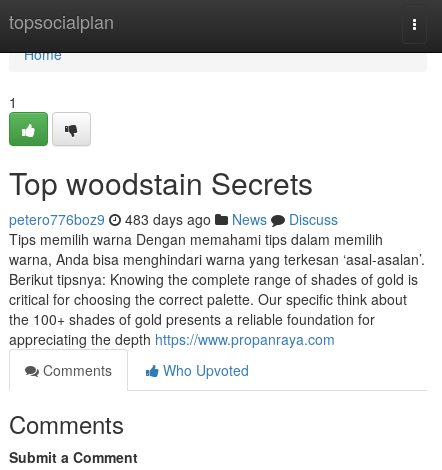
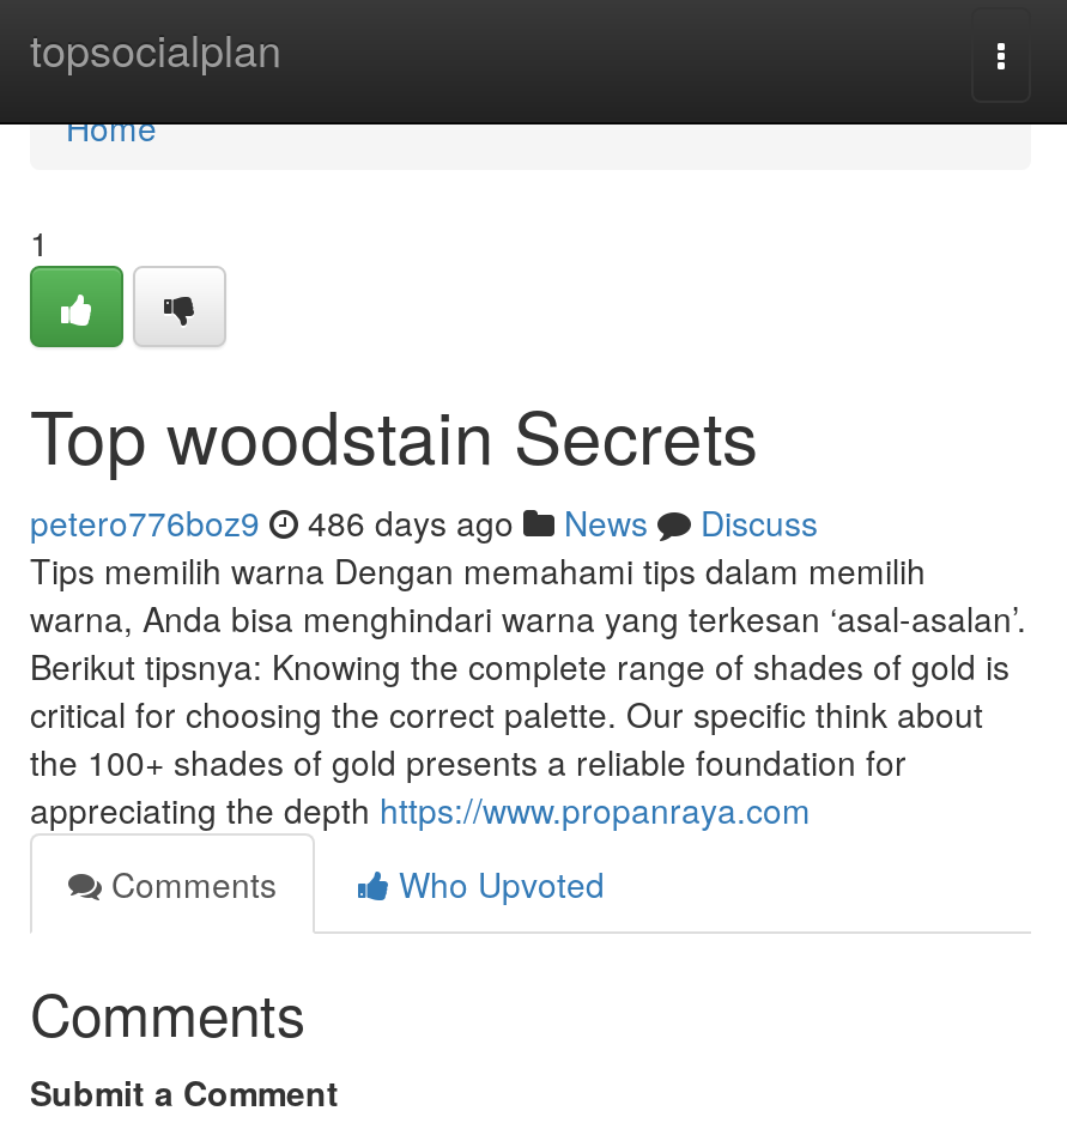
[9,209,338,229] petero776boz9 483 days ago News Discuss -> [30,498,818,546] petero776boz9 486 days ago News Discuss

